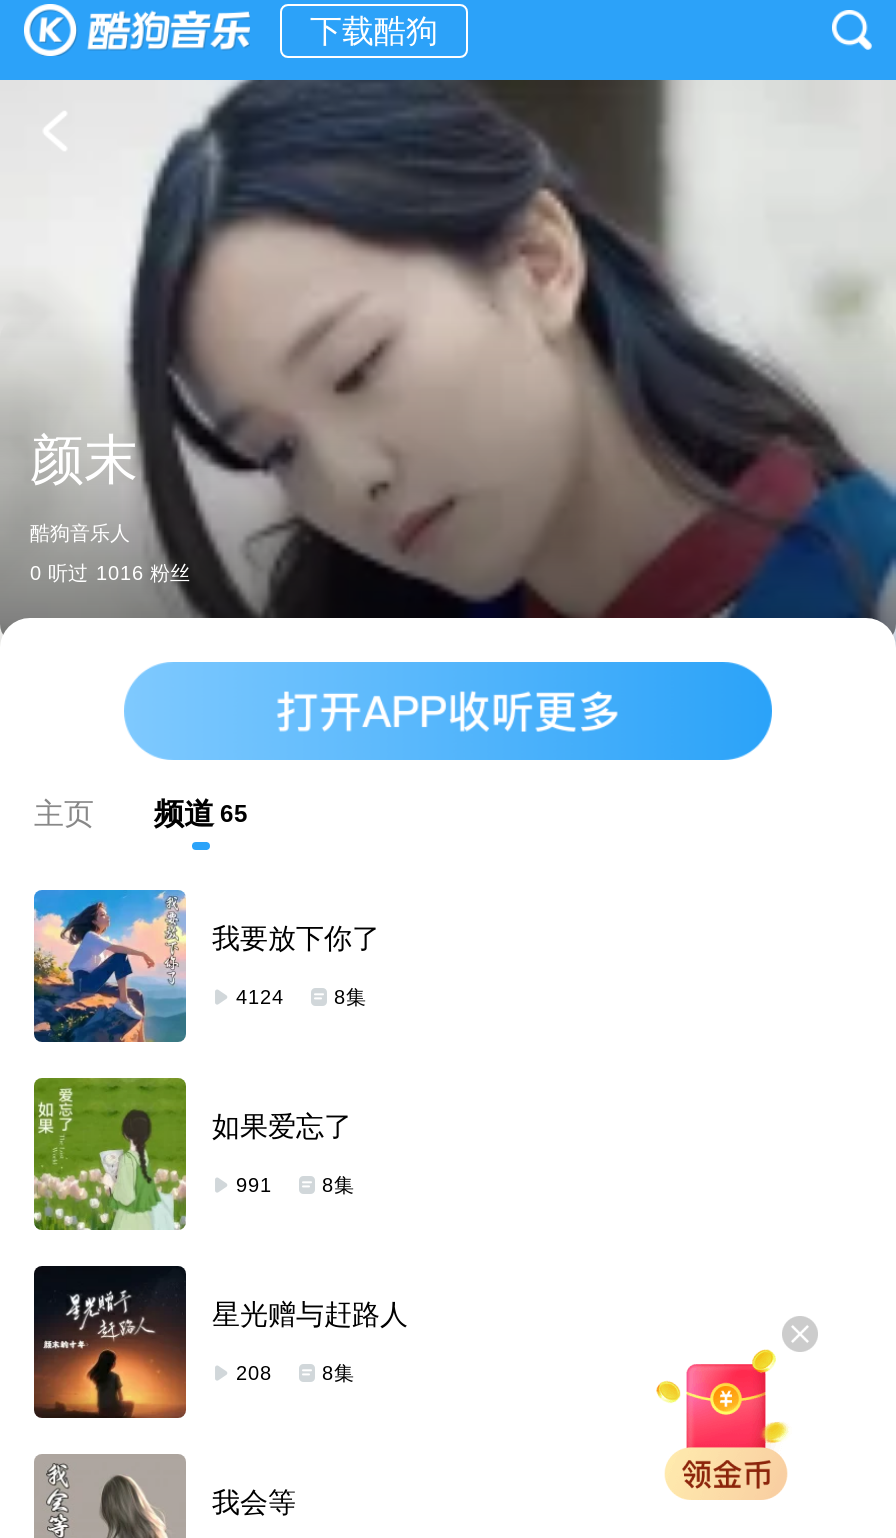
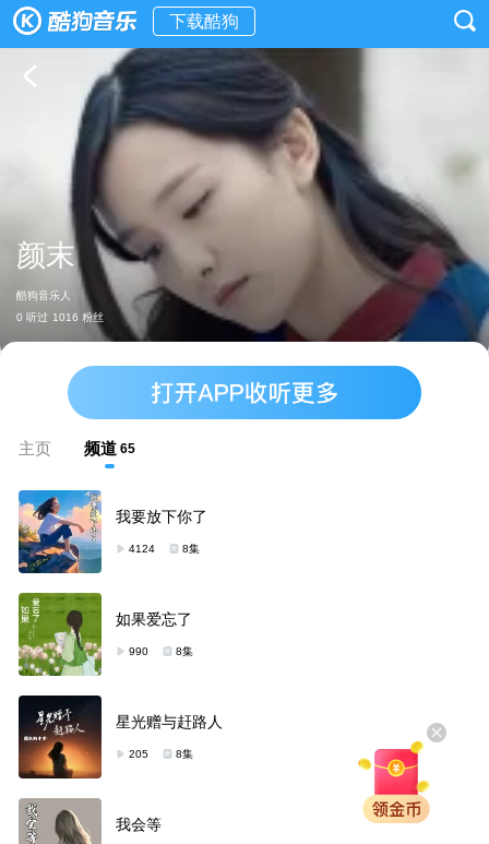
[236,1175,272,1197] 991 -> [129,646,148,658] 990
[236,1363,272,1385] 208 -> [129,748,148,760] 205

